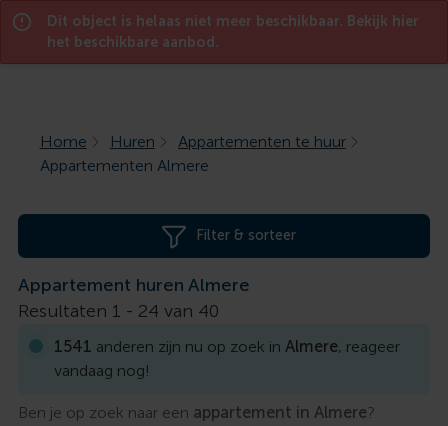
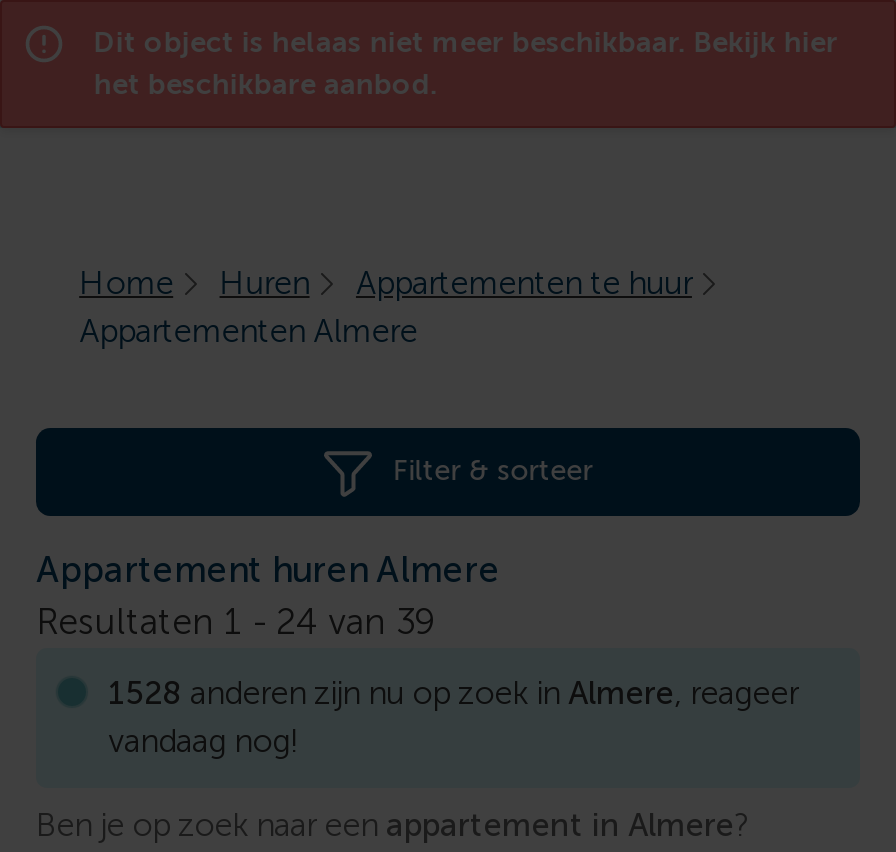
[18,300,219,322] Resultaten 1 - 24 van 40 -> [36,601,434,645] Resultaten 1 - 24 van 39
[54,337,400,356] 1541 anderen zijn nu op zoek in Almere, reageer -> [108,674,798,712] 1528 anderen zijn nu op zoek in Almere, reageer

